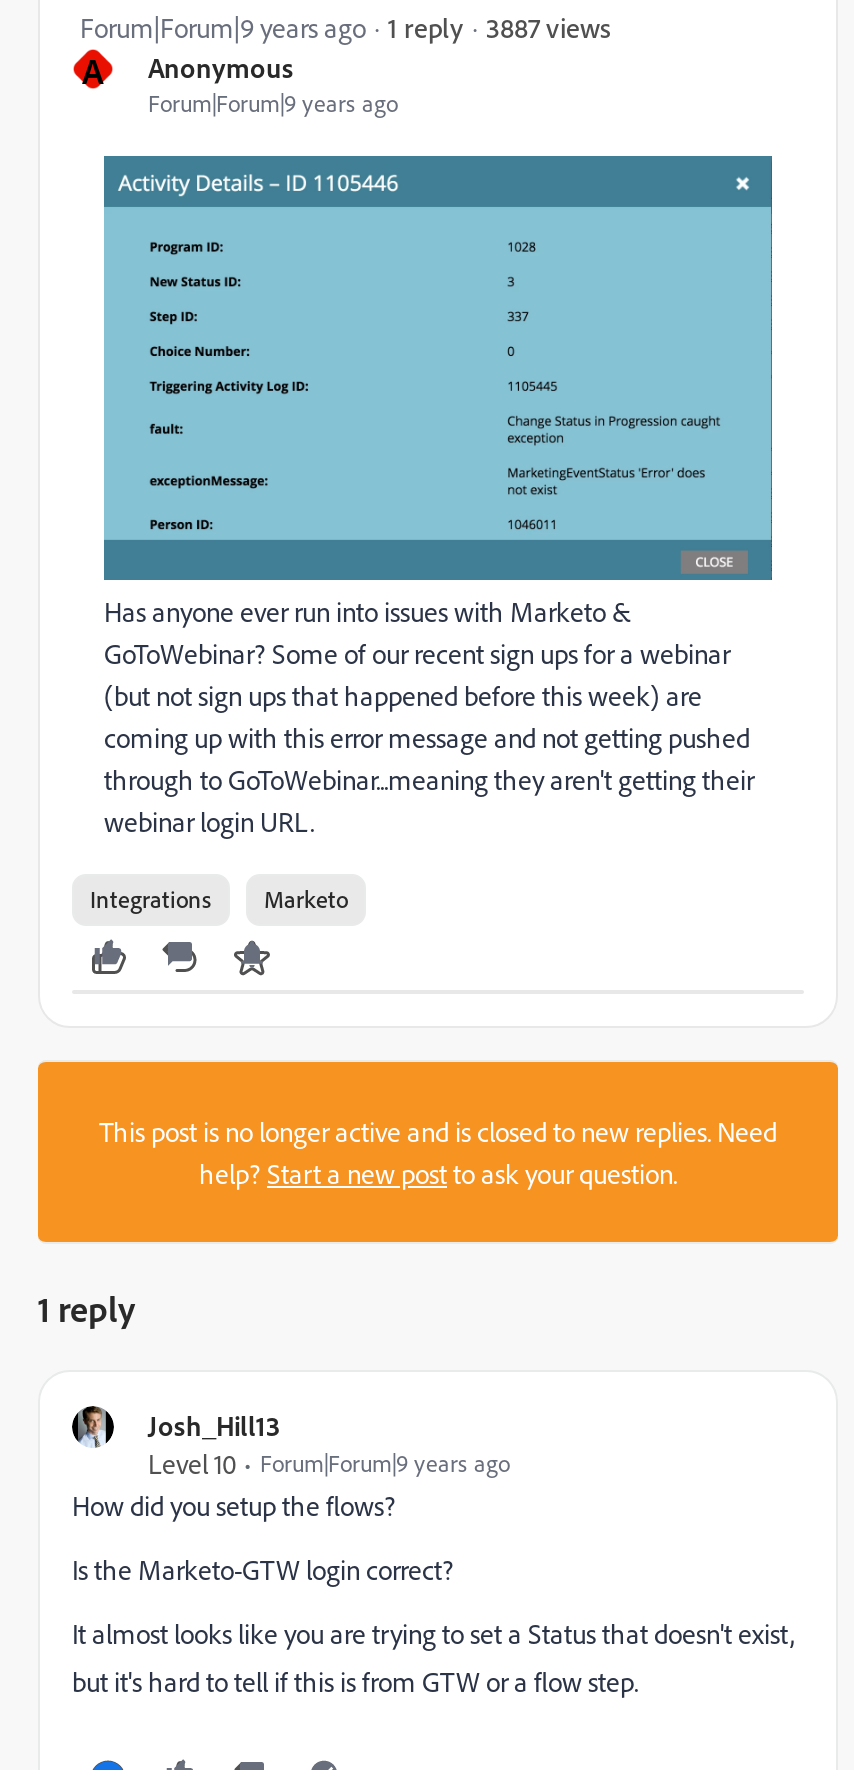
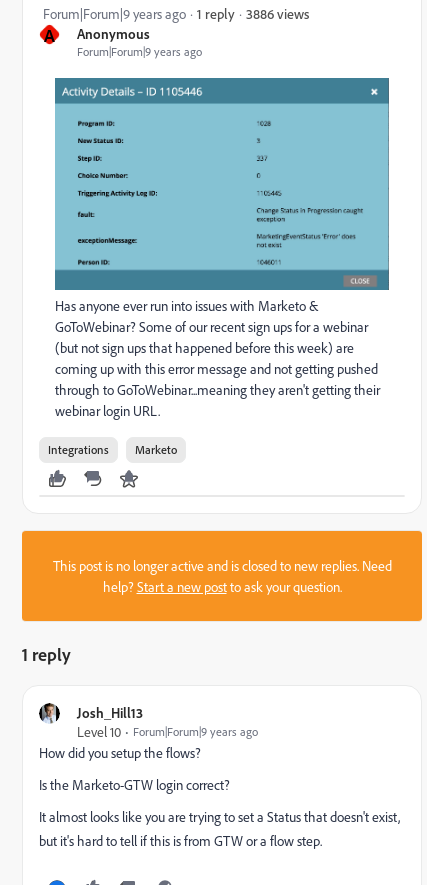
[486,9,610,43] 3887 views -> [246,4,309,21] 3886 views

